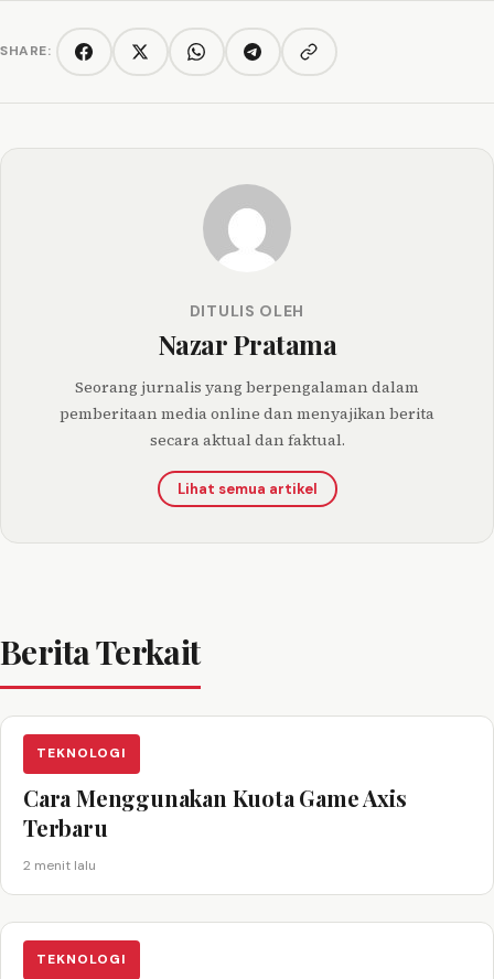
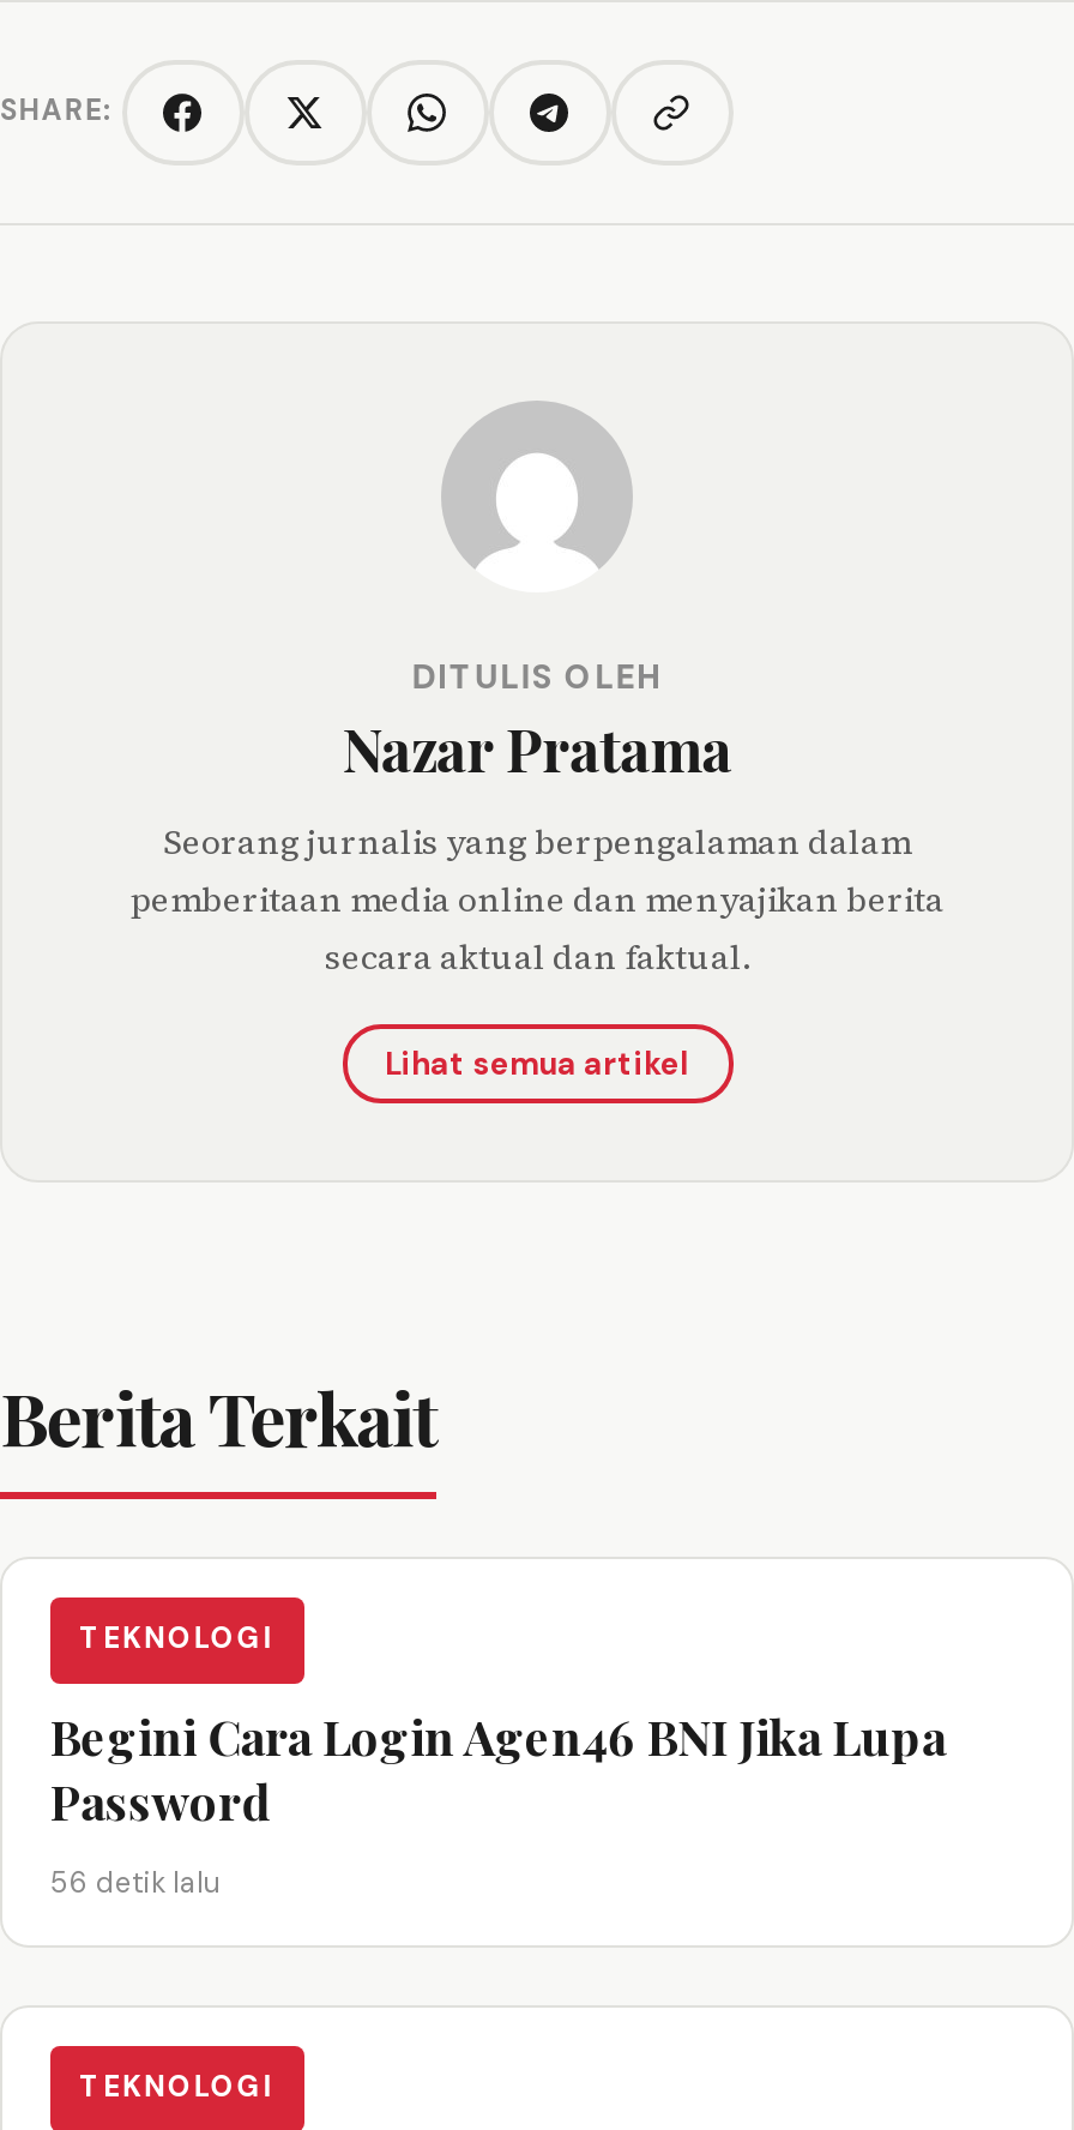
[23,782,406,842] Cara Menggunakan Kuota Game Axis | Terbaru -> [50,1702,946,1832] Begini Cara Login Agen46 BNI Jika Lupa | Password
[23,856,96,874] 2 menit lalu -> [50,1863,221,1901] 56 detik lalu

